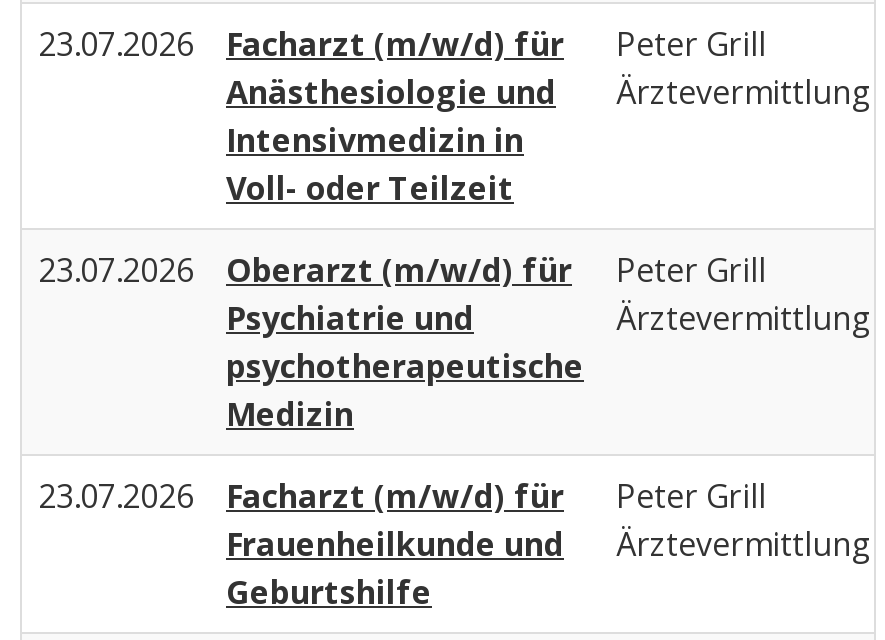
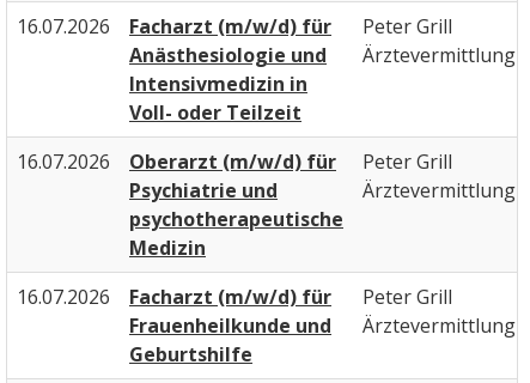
[38,21,766,65] 23.07.2026 Facharzt (m/w/d) für Peter Grill -> [17,13,452,39] 16.07.2026 Facharzt (m/w/d) für Peter Grill
[38,247,766,291] 23.07.2026 Oberarzt (m/w/d) für Peter Grill -> [17,148,452,174] 16.07.2026 Oberarzt (m/w/d) für Peter Grill
[38,473,766,517] 23.07.2026 Facharzt (m/w/d) für Peter Grill -> [17,283,452,309] 16.07.2026 Facharzt (m/w/d) für Peter Grill

